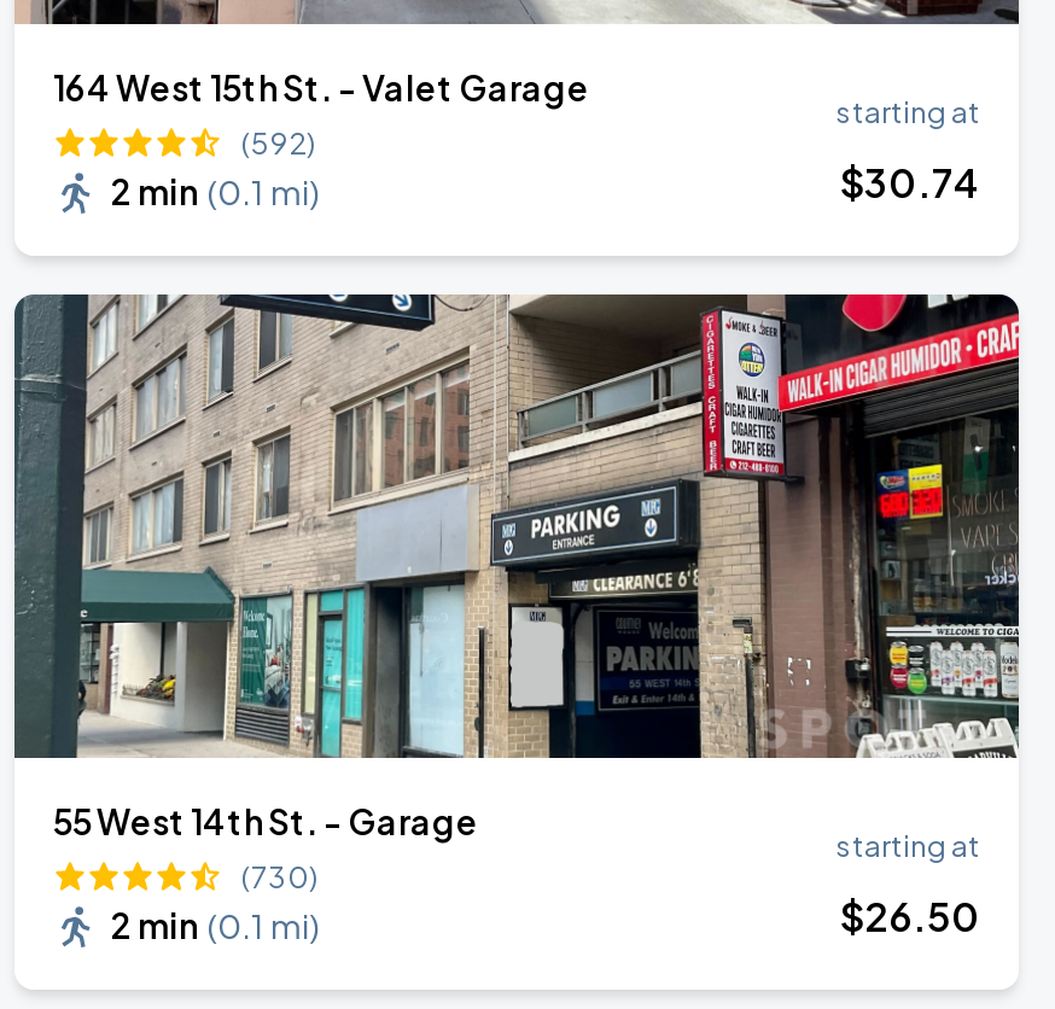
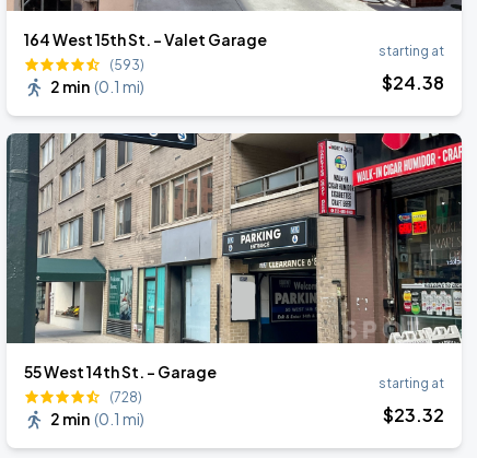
[241,126,316,162] (592) -> [109,57,144,73] (593)
[840,157,980,208] $30.74 -> [382,71,444,94] $24.38
[241,859,319,896] (730) -> [109,389,142,406] (728)
[840,891,980,941] $26.50 -> [383,403,444,426] $23.32

